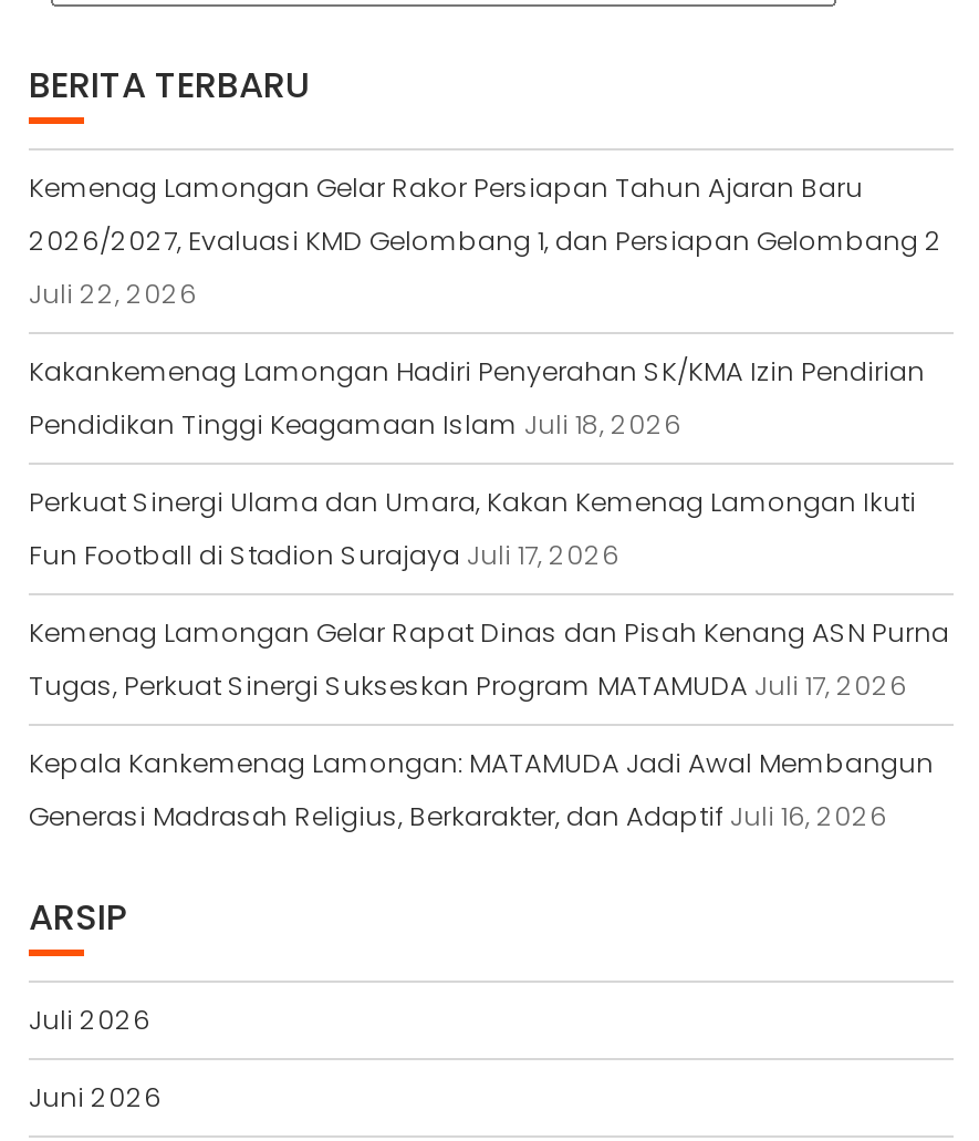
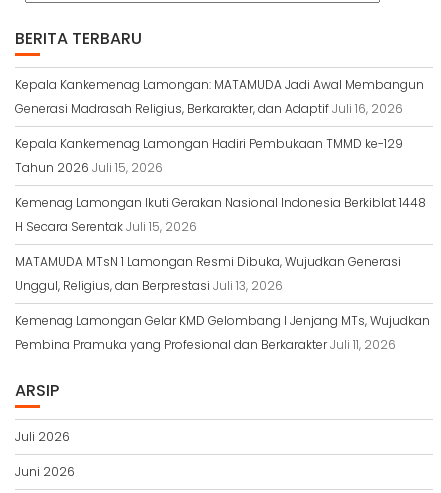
[29,168,949,704] Kemenag Lamongan Gelar Rakor Persiapan Tahun Ajaran Baru | 2026/2027, Evaluasi KMD Gelombang 1, dan Persiapan Gelombang 2 | Juli 22, 2026 | Kakankemenag Lamongan Hadiri Penyerahan SK/KMA Izin Pendirian | Pendidikan Tinggi Keagamaan Islam Juli 18, 2026 | Perkuat Sinergi Ulama dan Umara, Kakan Kemenag Lamongan Ikuti | Fun Football di Stadion Surajaya Juli 17, 2026 | Kemenag Lamongan Gelar Rapat Dinas dan Pisah Kenang ASN Purna | Tugas, Perkuat Sinergi Sukseskan Program MATAMUDA Juli 17, 2026 -> none
moved [29,744,934,834] -> [15,76,424,117]: Kepala Kankemenag Lamongan: MATAMUDA Jadi Awal Membangun | Generasi Madrasah Religius, Berkarakter, dan Adaptif Juli 16, 2026
none -> [15,135,430,353] Kepala Kankemenag Lamongan Hadiri Pembukaan TMMD ke-129 | Tahun 2026 Juli 15, 2026 | Kemenag Lamongan Ikuti Gerakan Nasional Indonesia Berkiblat 1448 | H Secara Serentak Juli 15, 2026 | MATAMUDA MTsN 1 Lamongan Resmi Dibuka, Wujudkan Generasi | Unggul, Religius, dan Berprestasi Juli 13, 2026 | Kemenag Lamongan Gelar KMD Gelombang I Jenjang MTs, Wujudkan | Pembina Pramuka yang Profesional dan Berkarakter Juli 11, 2026

